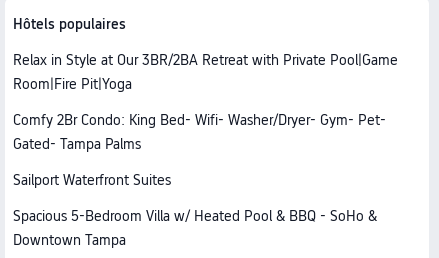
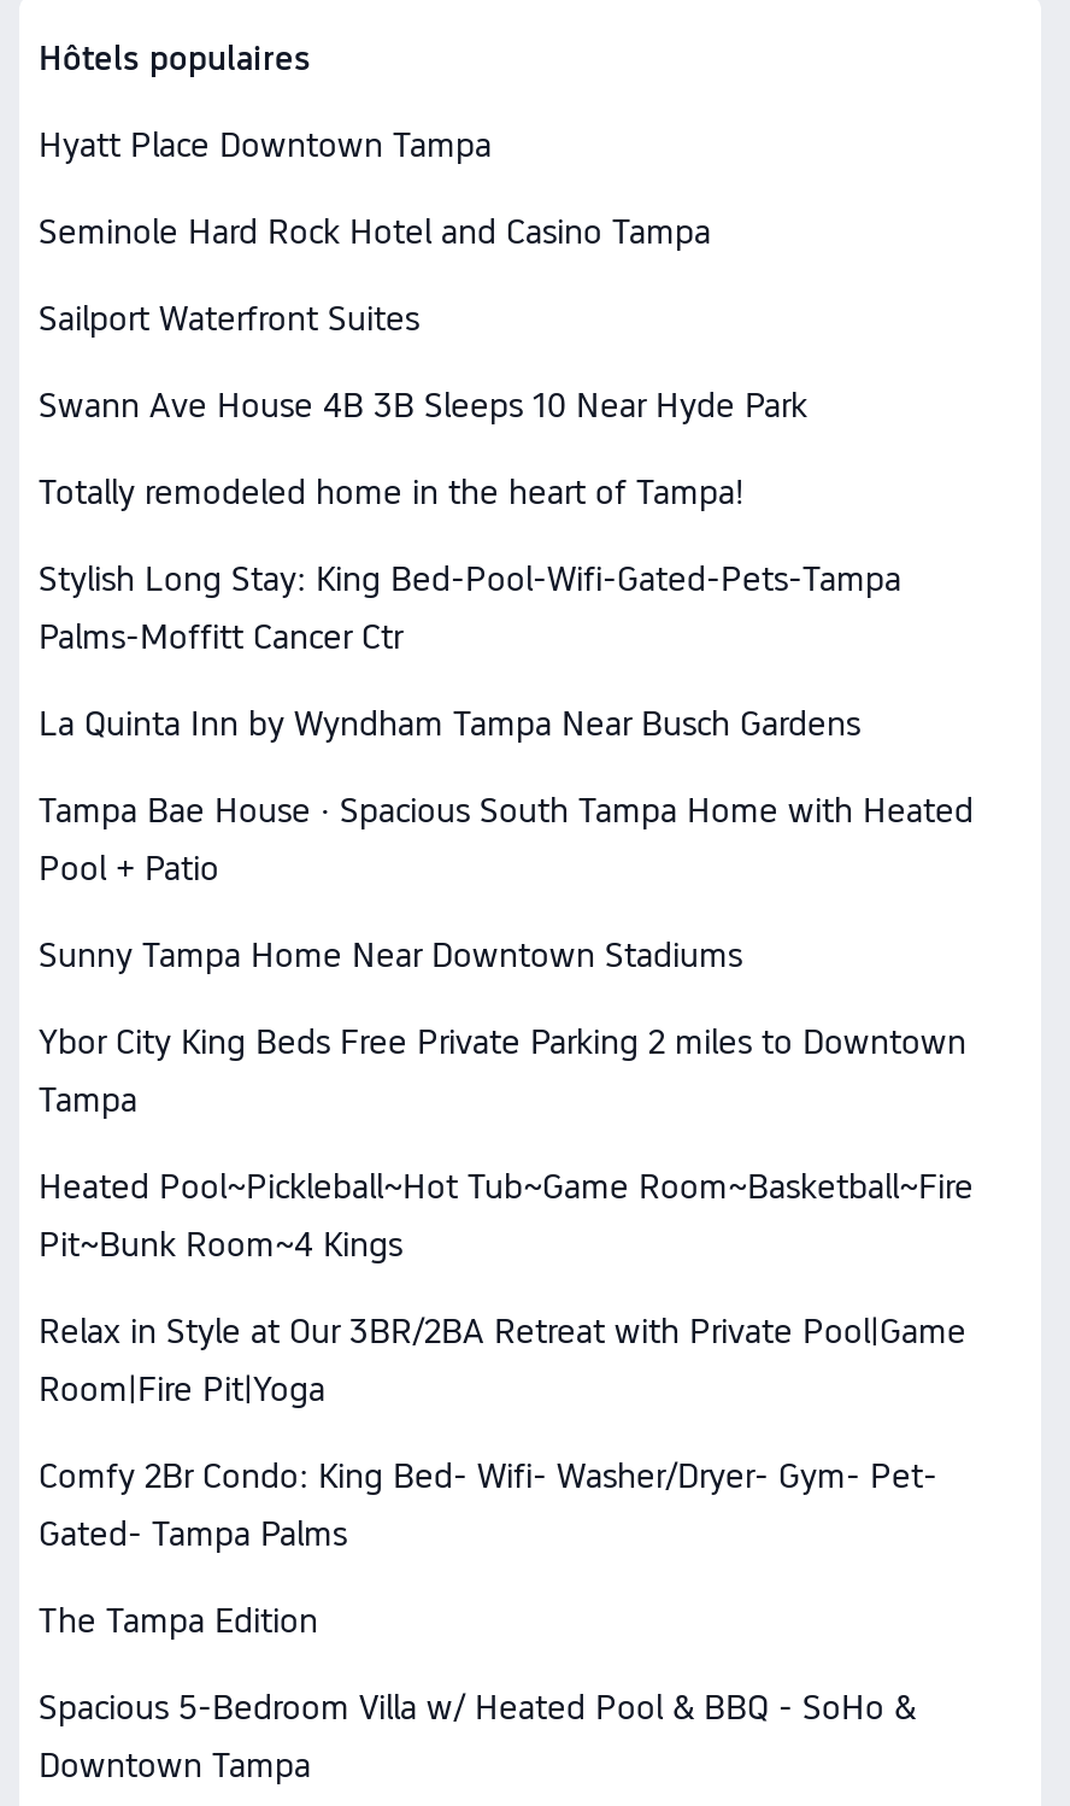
none -> [39,125,974,1263] Hyatt Place Downtown Tampa | Seminole Hard Rock Hotel and Casino Tampa | Swann Ave House 4B 3B Sleeps 10 Near Hyde Park | Totally remodeled home in the heart of Tampa! | Stylish Long Stay: King Bed-Pool-Wifi-Gated-Pets-Tampa | Palms-Moffitt Cancer Ctr | La Quinta Inn by Wyndham Tampa Near Busch Gardens | Tampa Bae House · Spacious South Tampa Home with Heated | Pool + Patio | Sunny Tampa Home Near Downtown Stadiums | Ybor City King Beds Free Private Parking 2 miles to Downtown | Tampa | Heated Pool~Pickleball~Hot Tub~Game Room~Basketball~Fire | Pit~Bunk Room~4 Kings
none -> [39,1601,318,1640] The Tampa Edition
moved [13,172,171,188] -> [39,299,419,338]: Sailport Waterfront Suites

